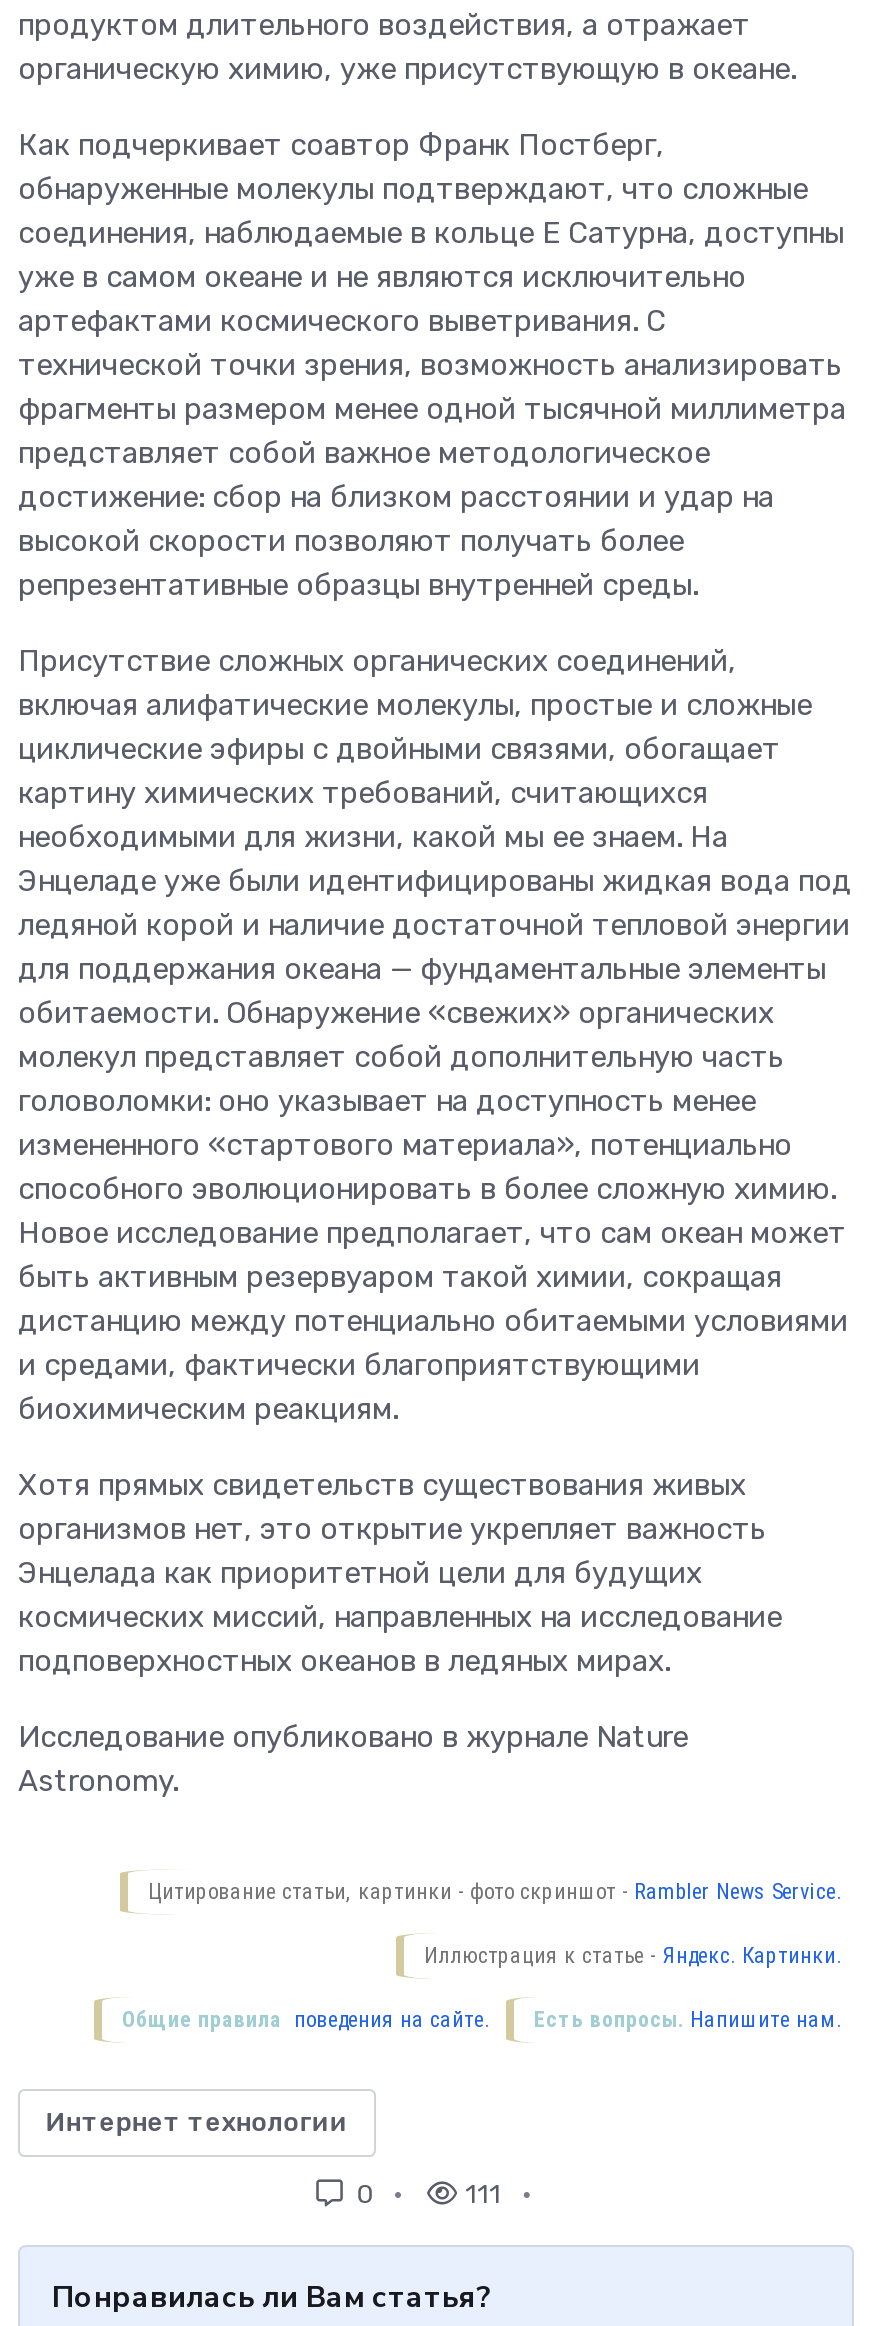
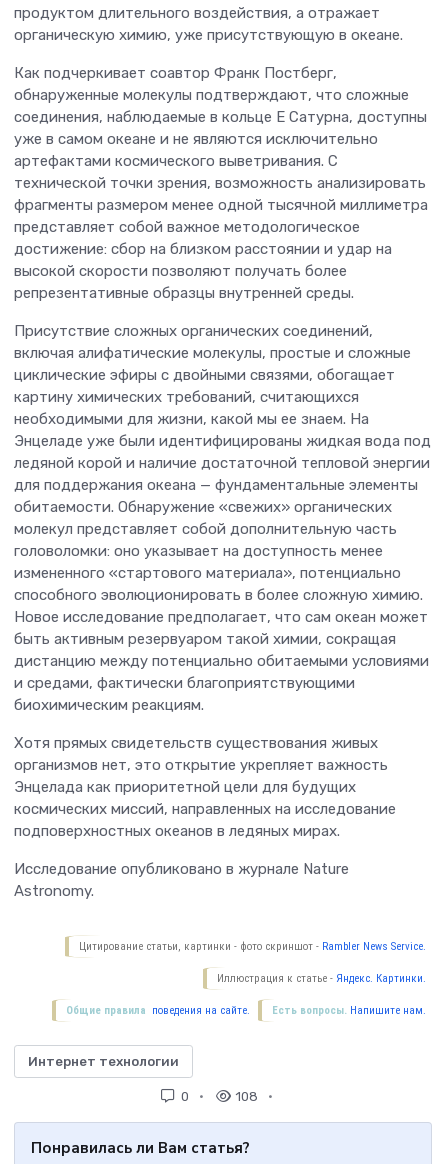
[465,2177,501,2209] 111 -> [235,1088,258,1104] 108

